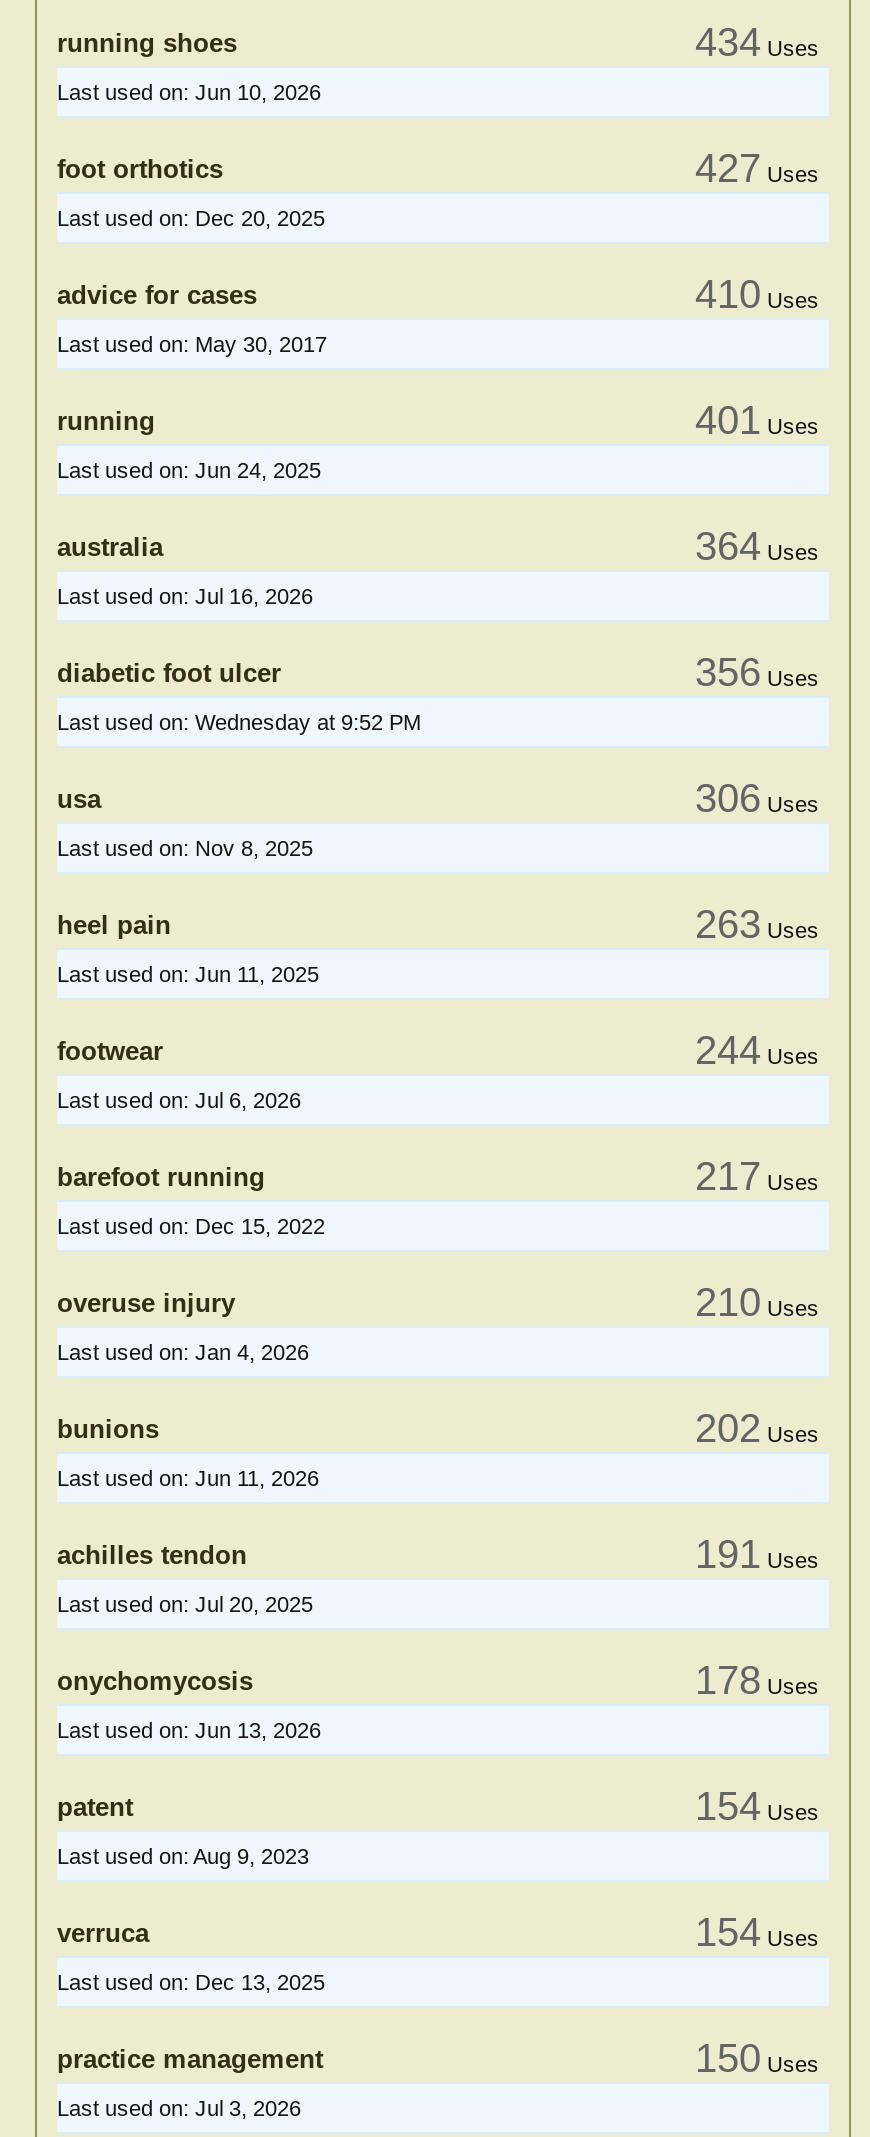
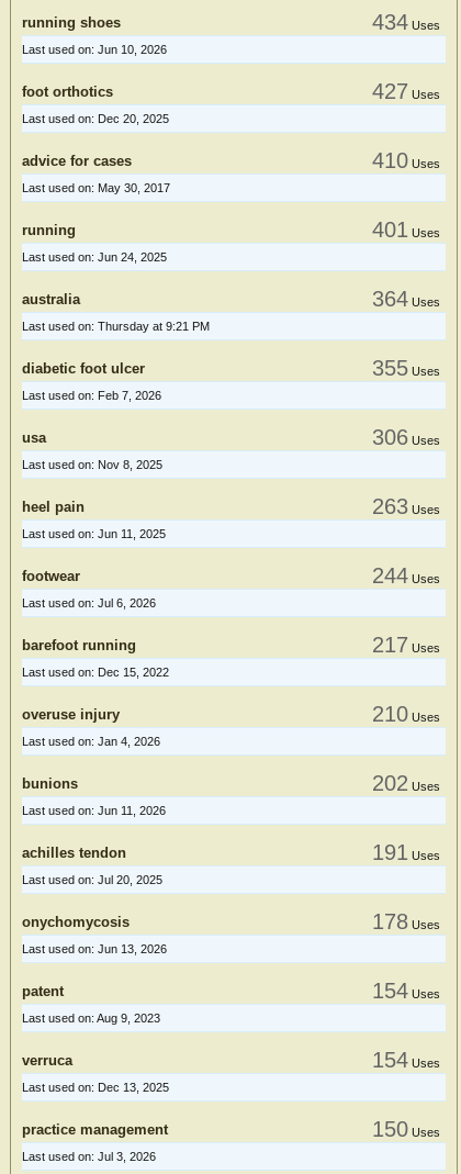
[57,584,313,608] Last used on: Jul 16, 2026 -> [22,320,210,333] Last used on: Thursday at 9:21 PM
[695,650,819,694] 356 Uses -> [372,356,440,380] 355 Uses
[57,710,421,734] Last used on: Wednesday at 9:52 PM -> [22,389,161,402] Last used on: Feb 7, 2026

